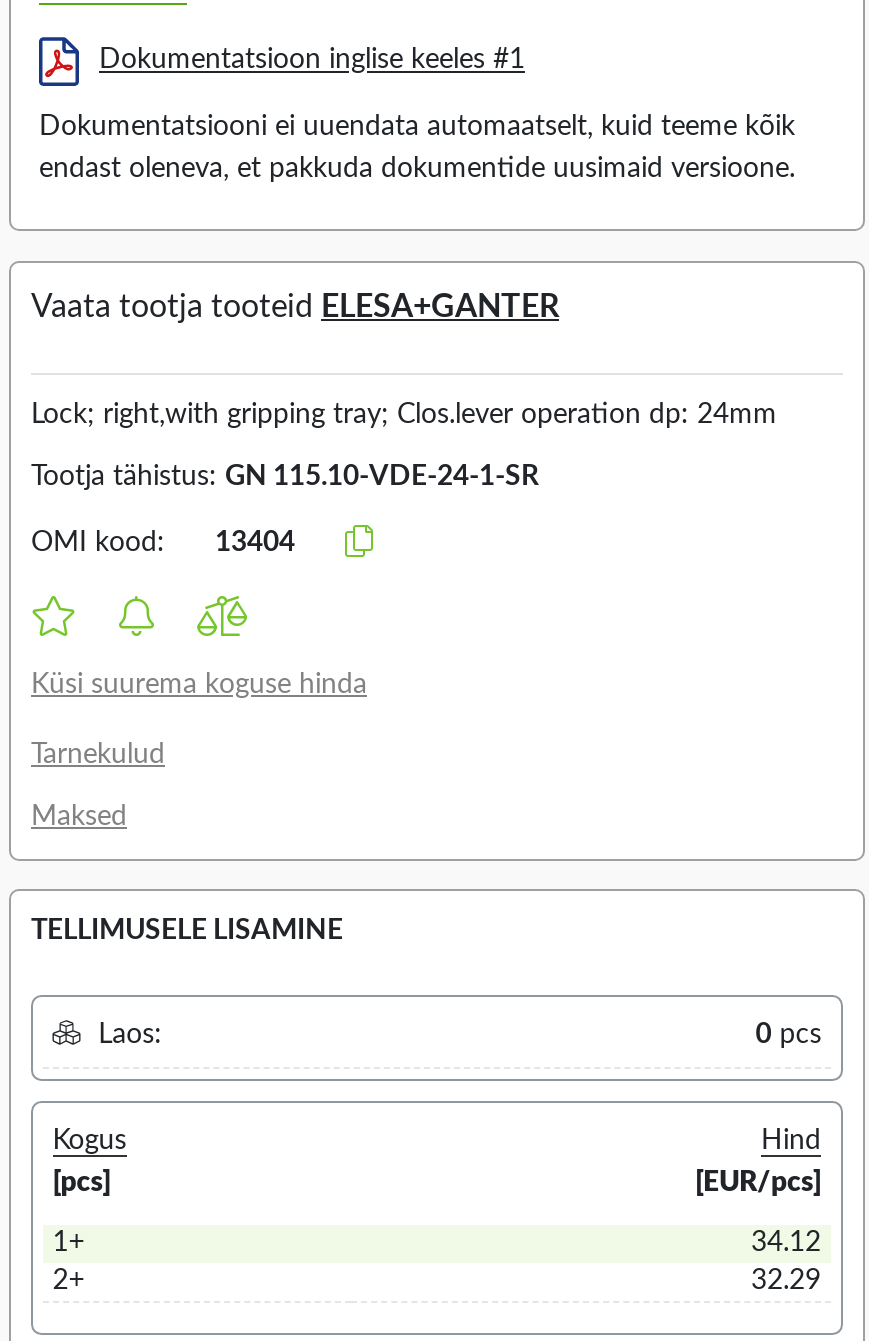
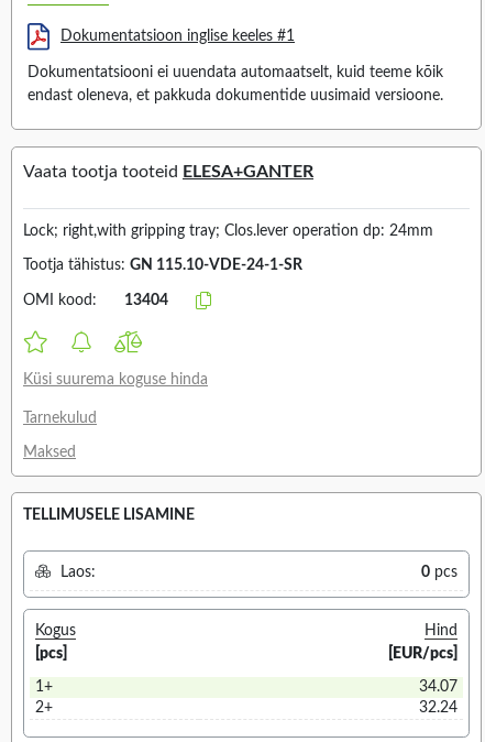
[751,1229,821,1257] 34.12 -> [419,679,458,695] 34.07
[751,1267,821,1295] 32.29 -> [419,700,458,716] 32.24

